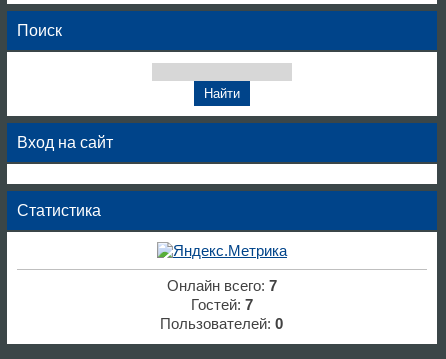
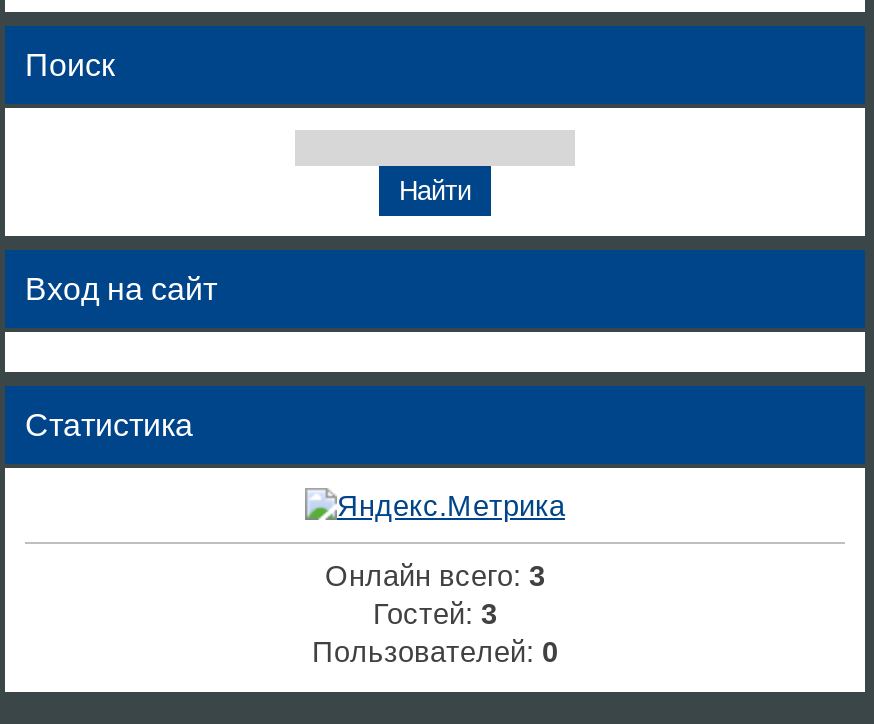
[167,278,277,294] Онлайн всего: 7 -> [325,560,545,592] Онлайн всего: 3
[191,297,253,313] Гостей: 7 -> [373,598,497,630] Гостей: 3

